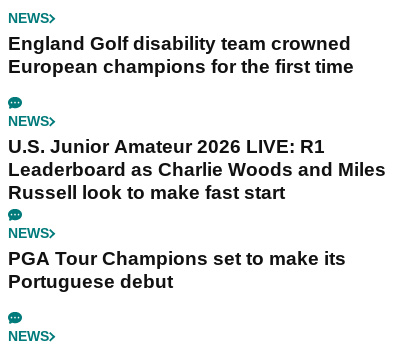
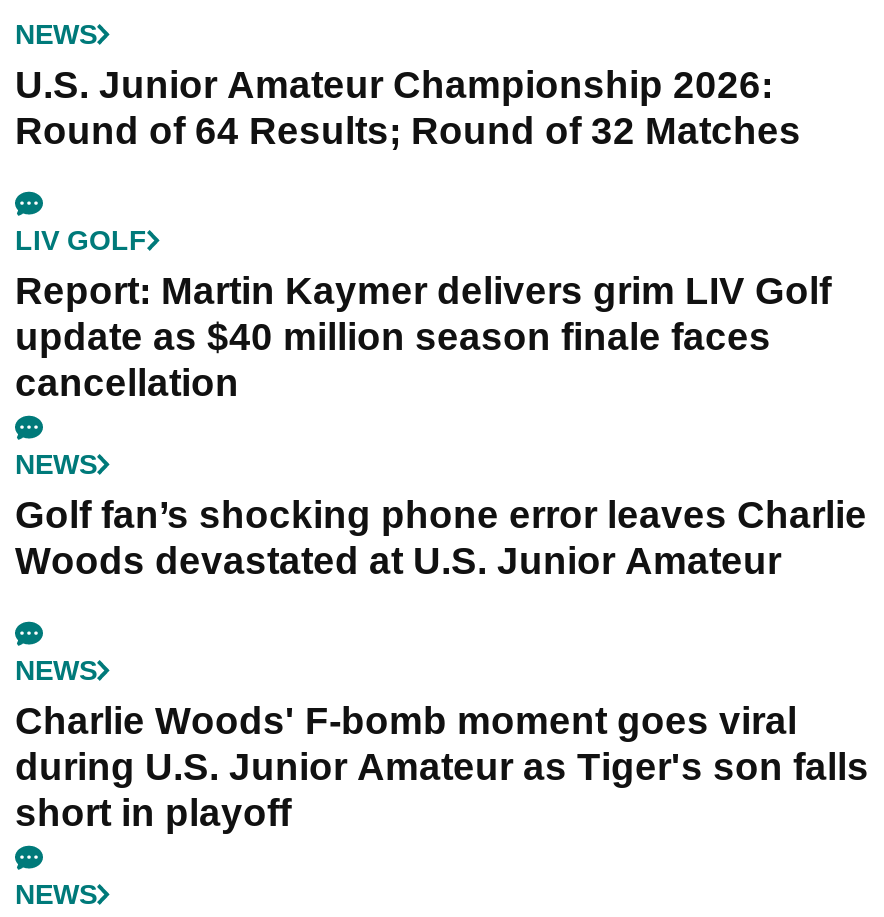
[8,33,354,77] England Golf disability team crowned | European champions for the first time -> [15,64,831,404] U.S. Junior Amateur Championship 2026: | Round of 64 Results; Round of 32 Matches | LIV GOLF | Report: Martin Kaymer delivers grim LIV Golf | update as $40 million season finale faces | cancellation
[8,136,386,203] U.S. Junior Amateur 2026 LIVE: R1 | Leaderboard as Charlie Woods and Miles | Russell look to make fast start -> [15,494,867,582] Golf fan’s shocking phone error leaves Charlie | Woods devastated at U.S. Junior Amateur
[8,248,346,292] PGA Tour Champions set to make its | Portuguese debut -> [15,700,869,834] Charlie Woods' F-bomb moment goes viral | during U.S. Junior Amateur as Tiger's son falls | short in playoff

